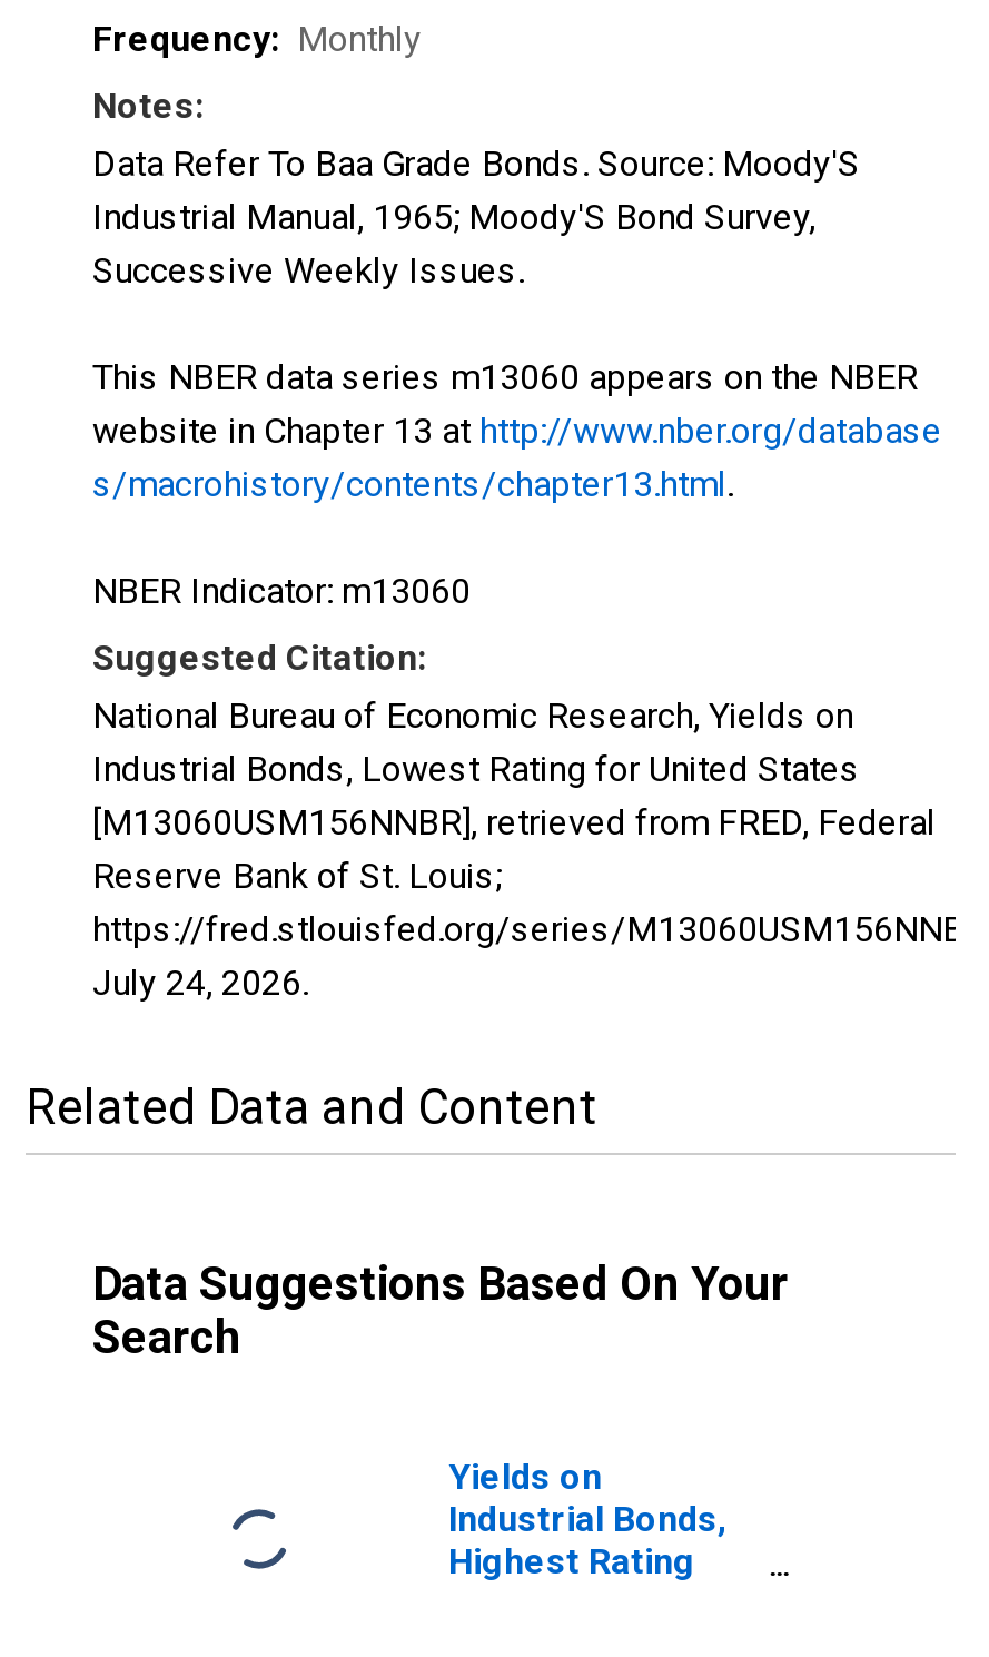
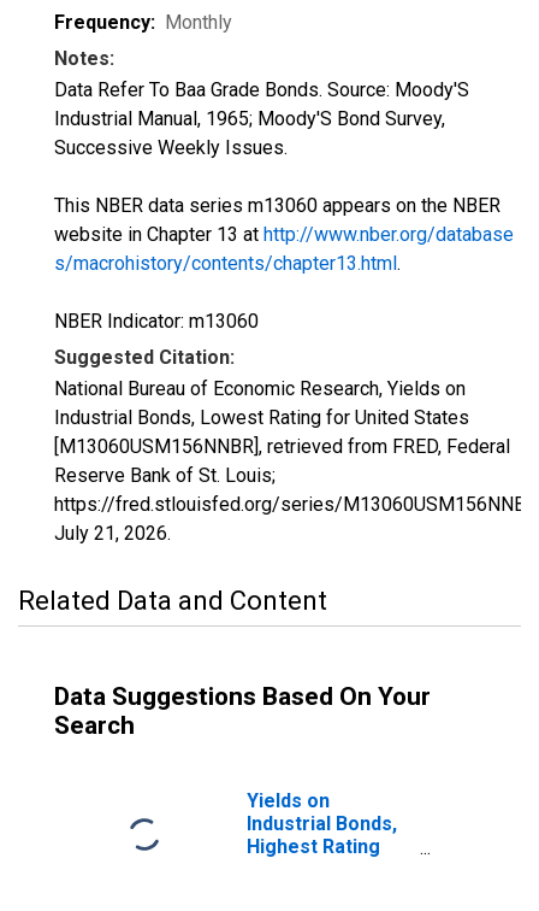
[92,961,308,1004] July 24, 2026. -> [54,522,171,545] July 21, 2026.

